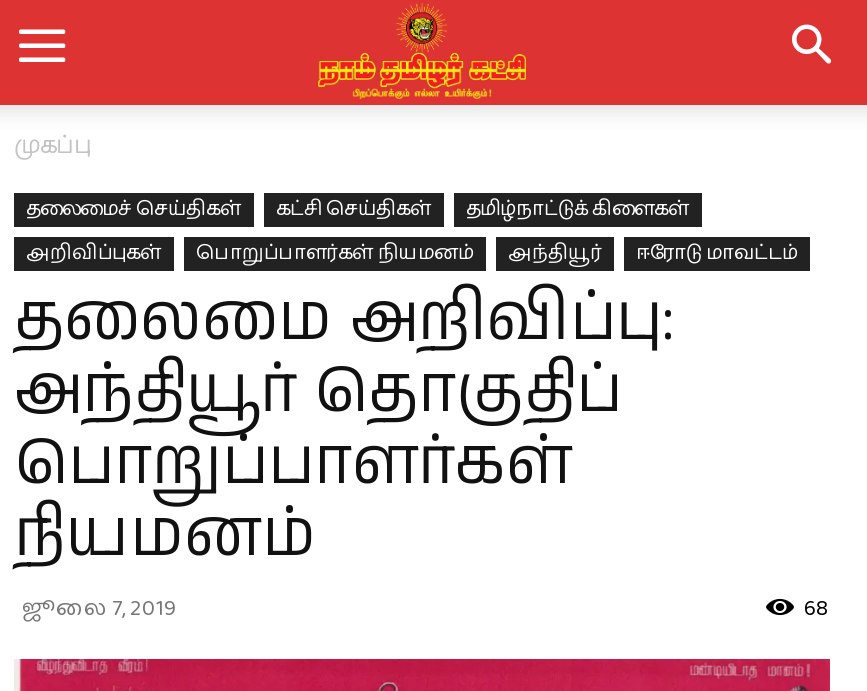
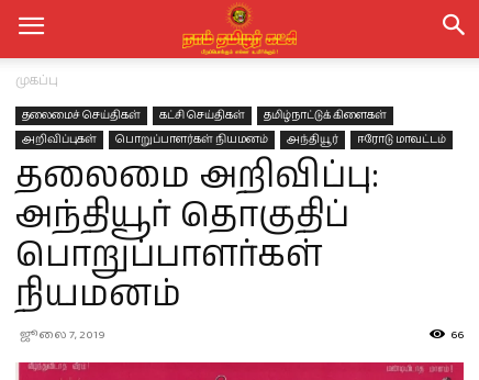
[804,591,830,625] 68 -> [450,325,464,344] 66

